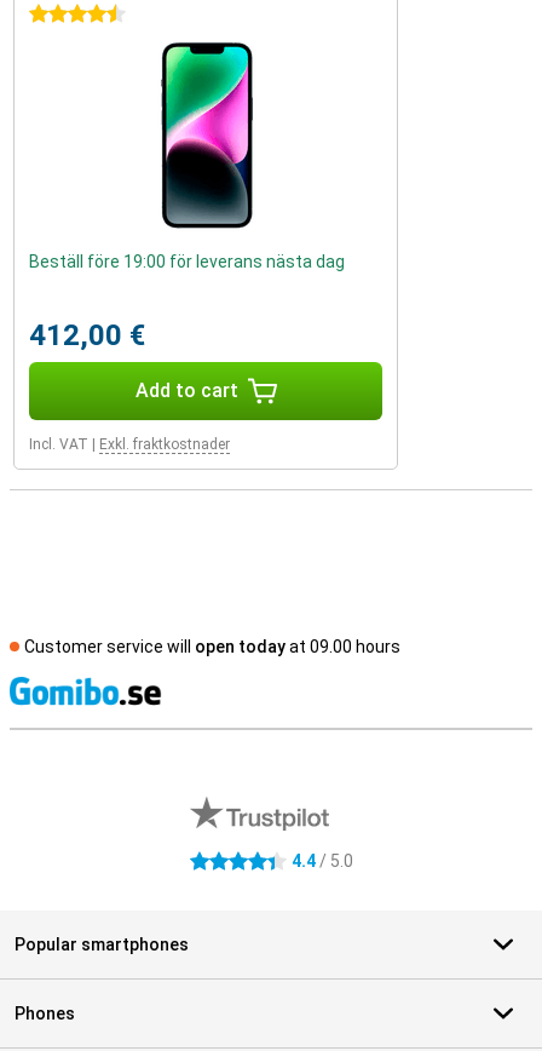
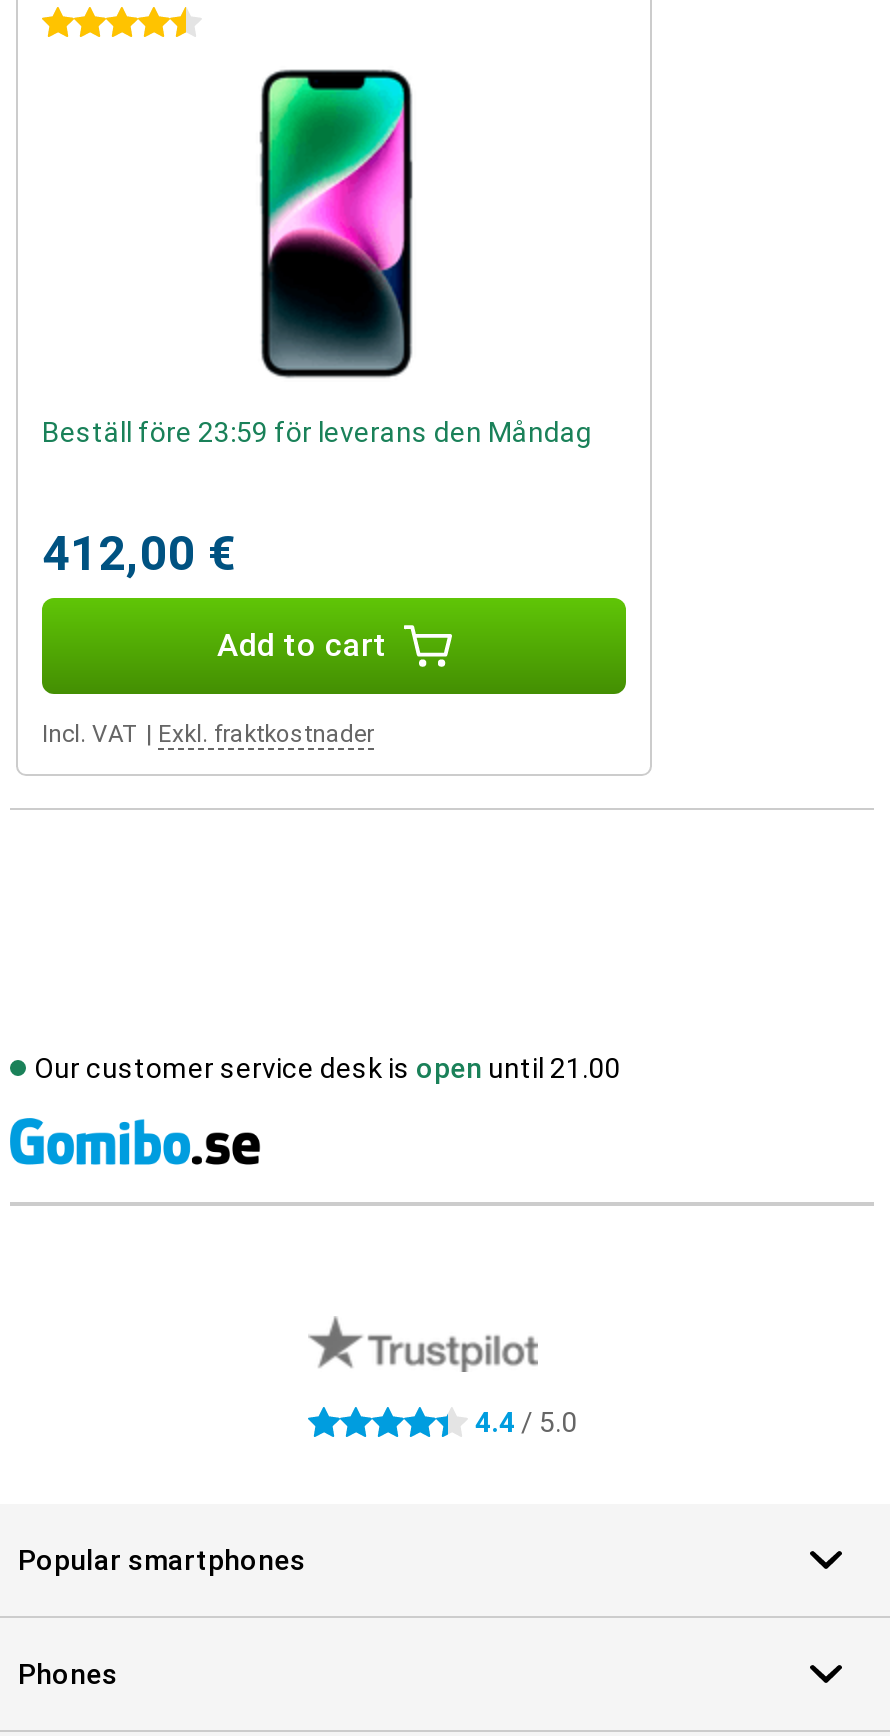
[29,252,345,271] Beställ före 19:00 för leverans nästa dag -> [42,416,592,448] Beställ före 23:59 för leverans den Måndag
[24,637,400,656] Customer service will open today at 09.00 hours -> [34,1052,620,1084] Our customer service desk is open until 21.00

